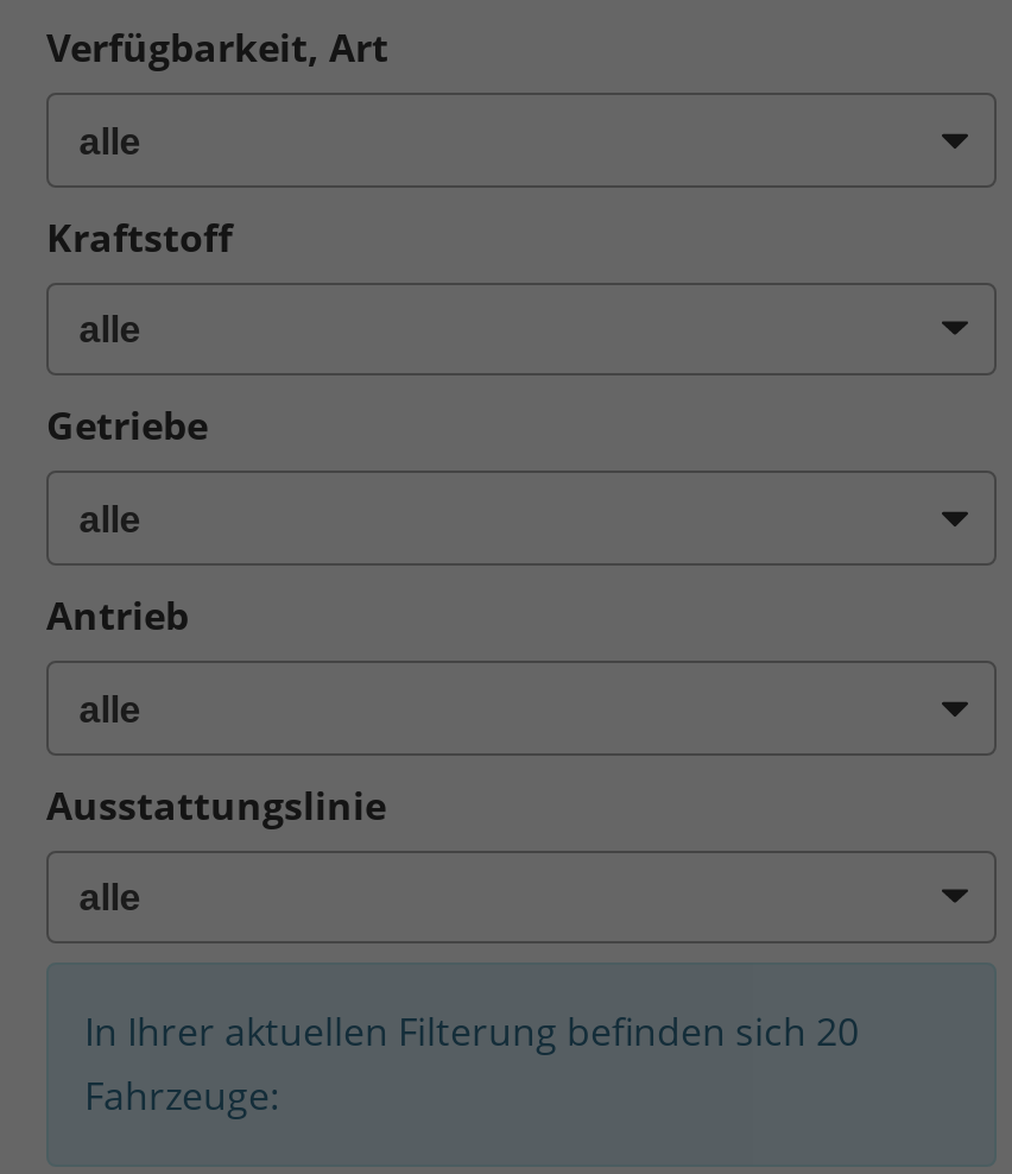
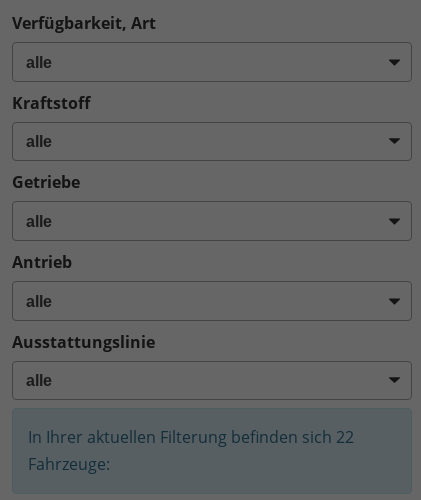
[84,1006,859,1058] In Ihrer aktuellen Filterung befinden sich 20 -> [28,426,354,448] In Ihrer aktuellen Filterung befinden sich 22

